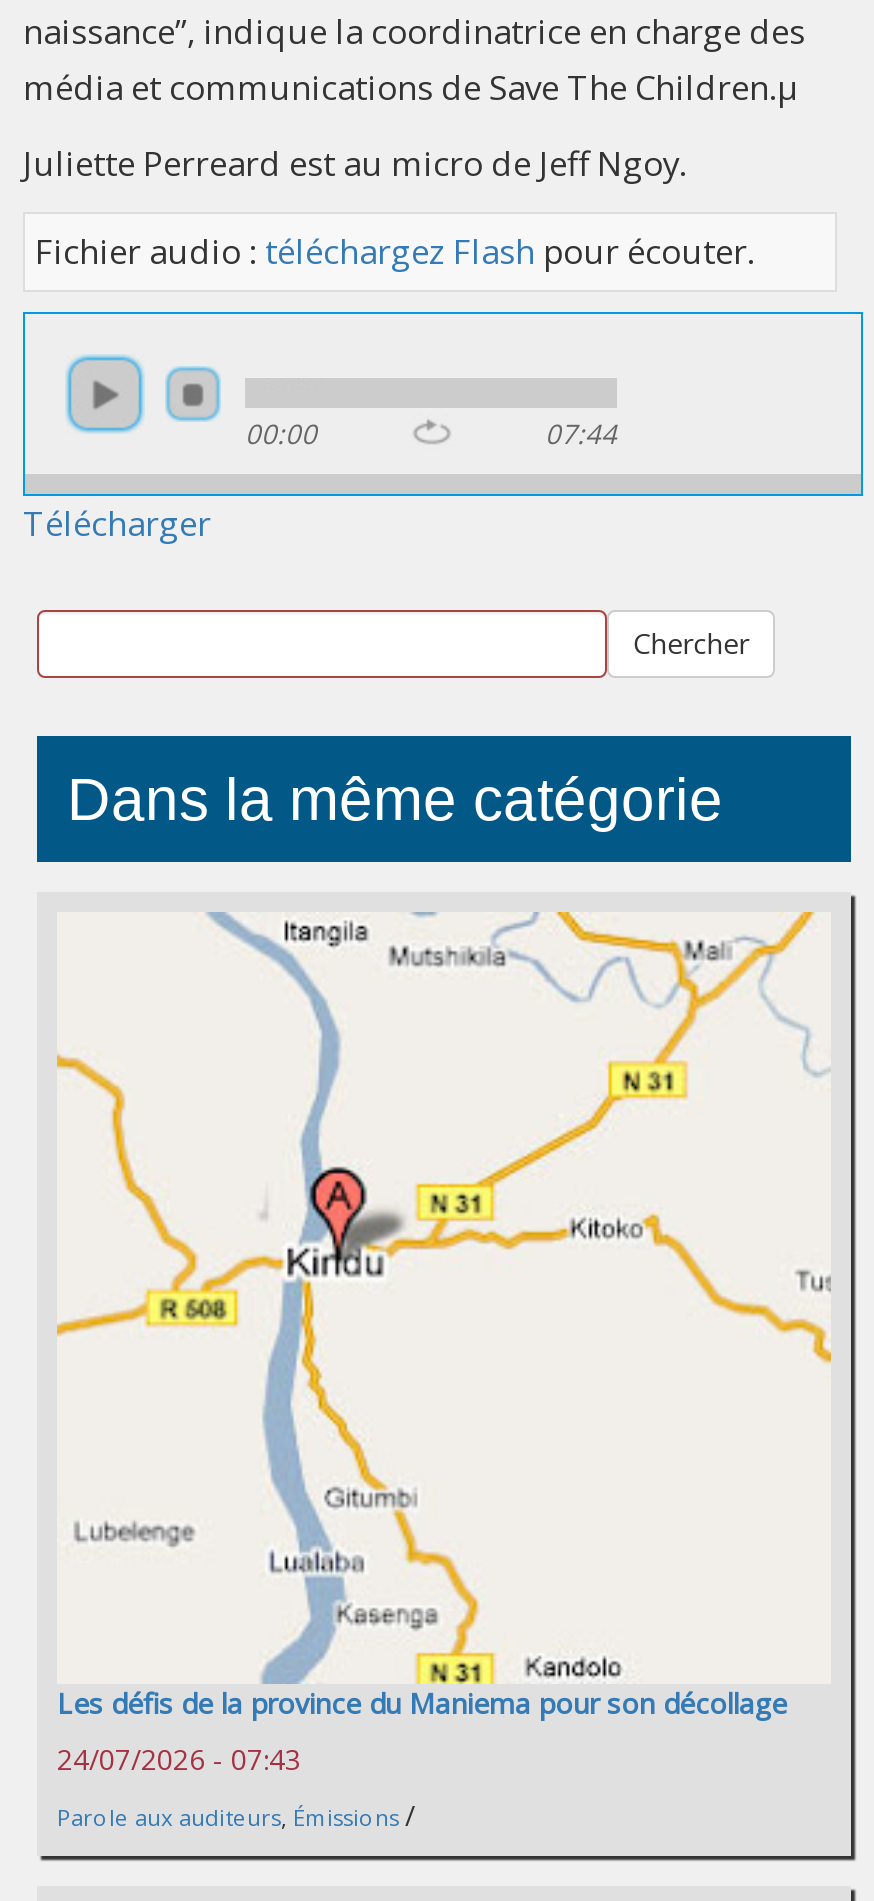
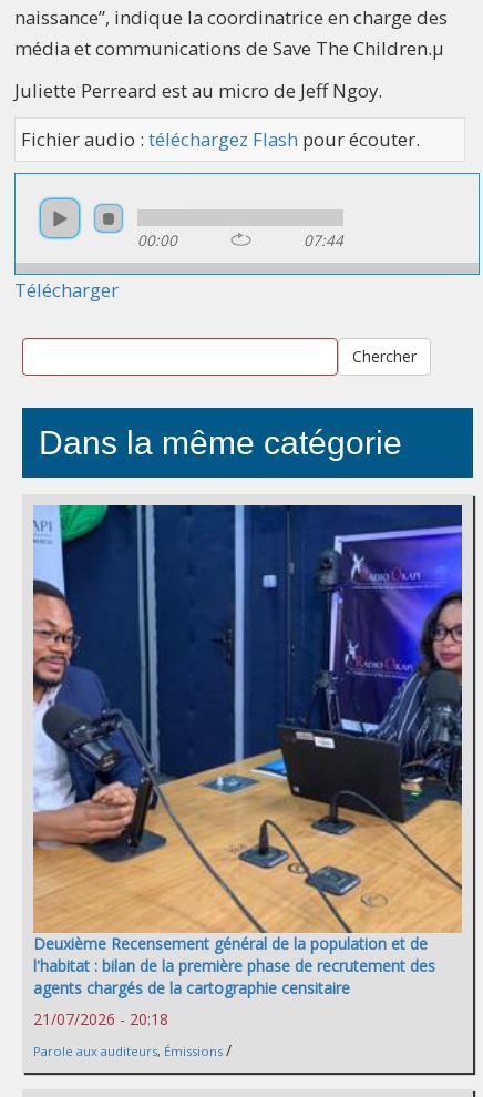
[55,910,833,1604] [image] -> [32,504,463,934] [image]
[57,1685,787,1723] Les défis de la province du Maniema pour son décollage -> [33,933,435,999] Deuxième Recensement général de la population et de | l'habitat : bilan de la première phase de recrutement des | agents chargés de la cartographie censitaire
[57,1741,301,1779] 24/07/2026 - 07:43 -> [33,1009,168,1030] 21/07/2026 - 20:18

